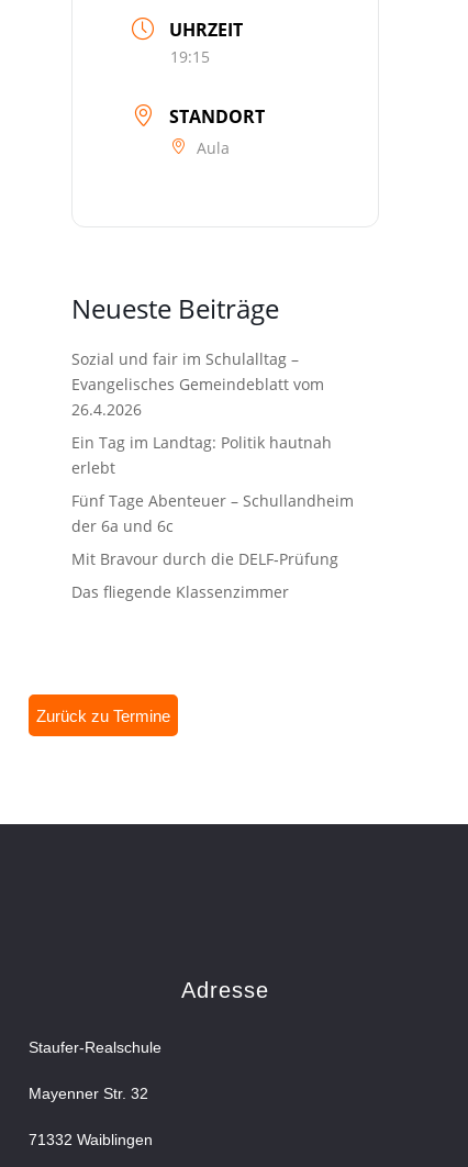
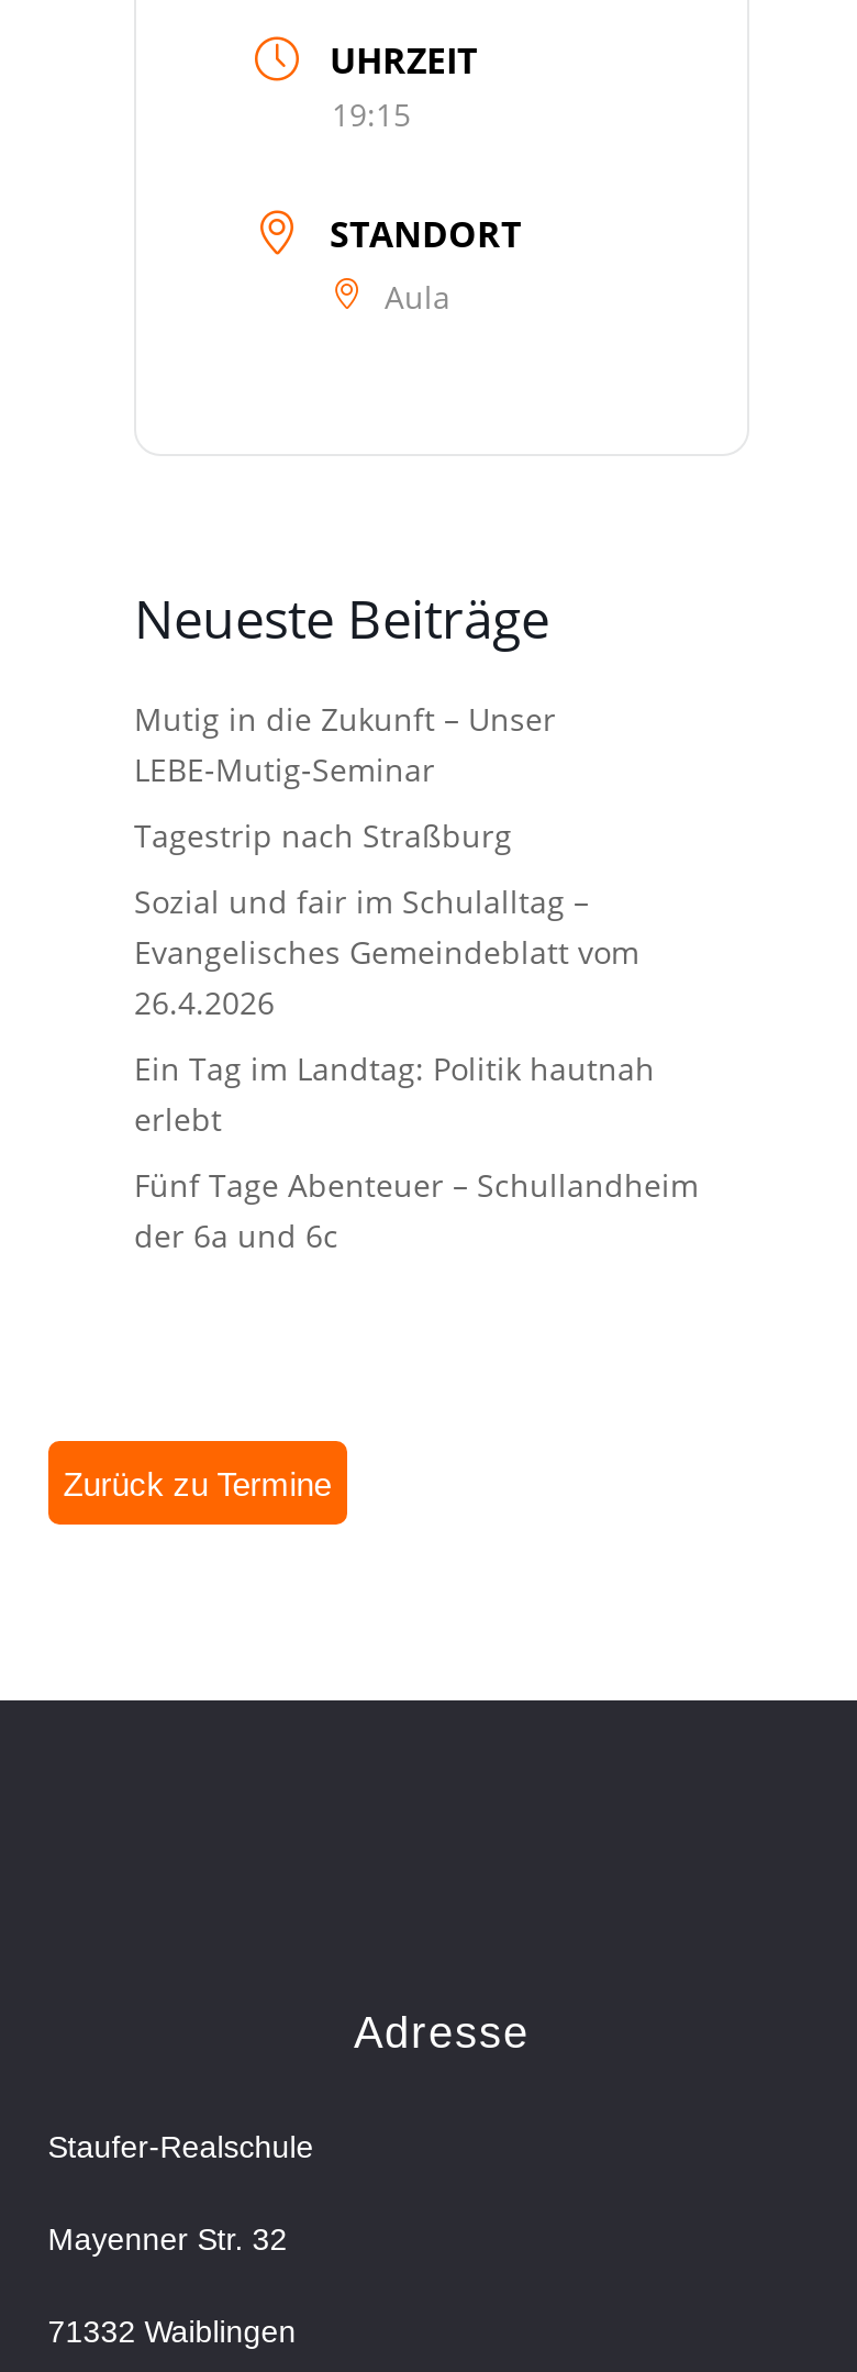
none -> [134,698,556,856] Mutig in die Zukunft – Unser | LEBE‑Mutig‑Seminar | Tagestrip nach Straßburg
moved [71,348,354,536] -> [134,880,699,1256]: Sozial und fair im Schulalltag – | Evangelisches Gemeindeblatt vom | 26.4.2026 | Ein Tag im Landtag: Politik hautnah | erlebt | Fünf Tage Abenteuer – Schullandheim | der 6a und 6c
[71,548,338,602] Mit Bravour durch die DELF‑Prüfung | Das fliegende Klassenzimmer -> none

